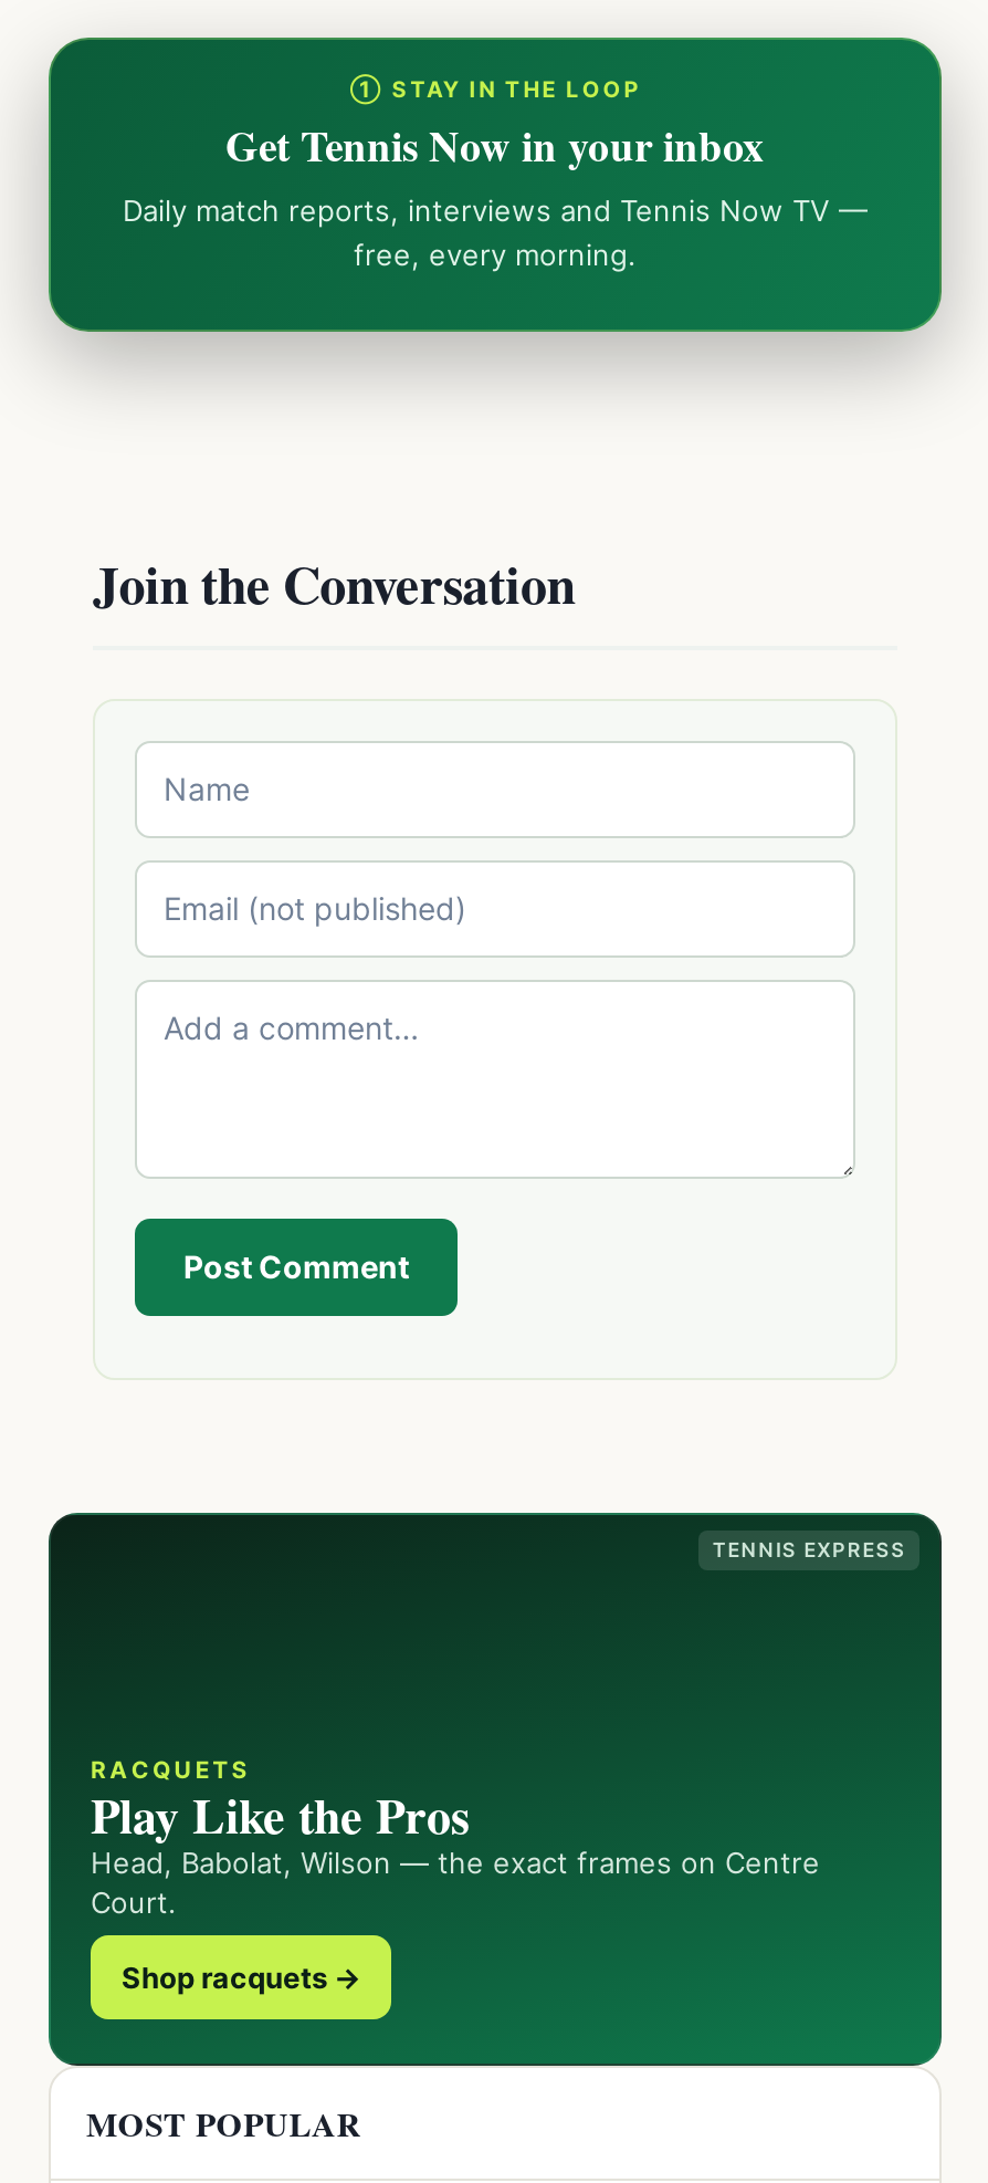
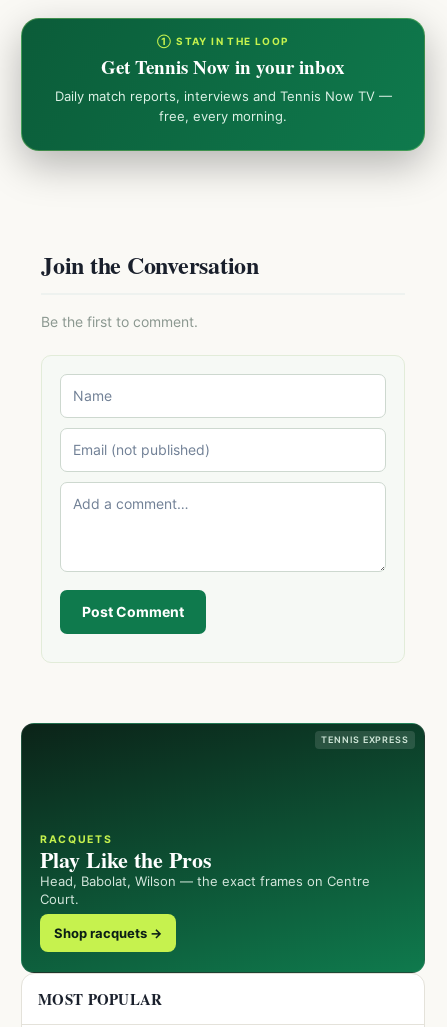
none -> [41,313,198,330] Be the first to comment.

